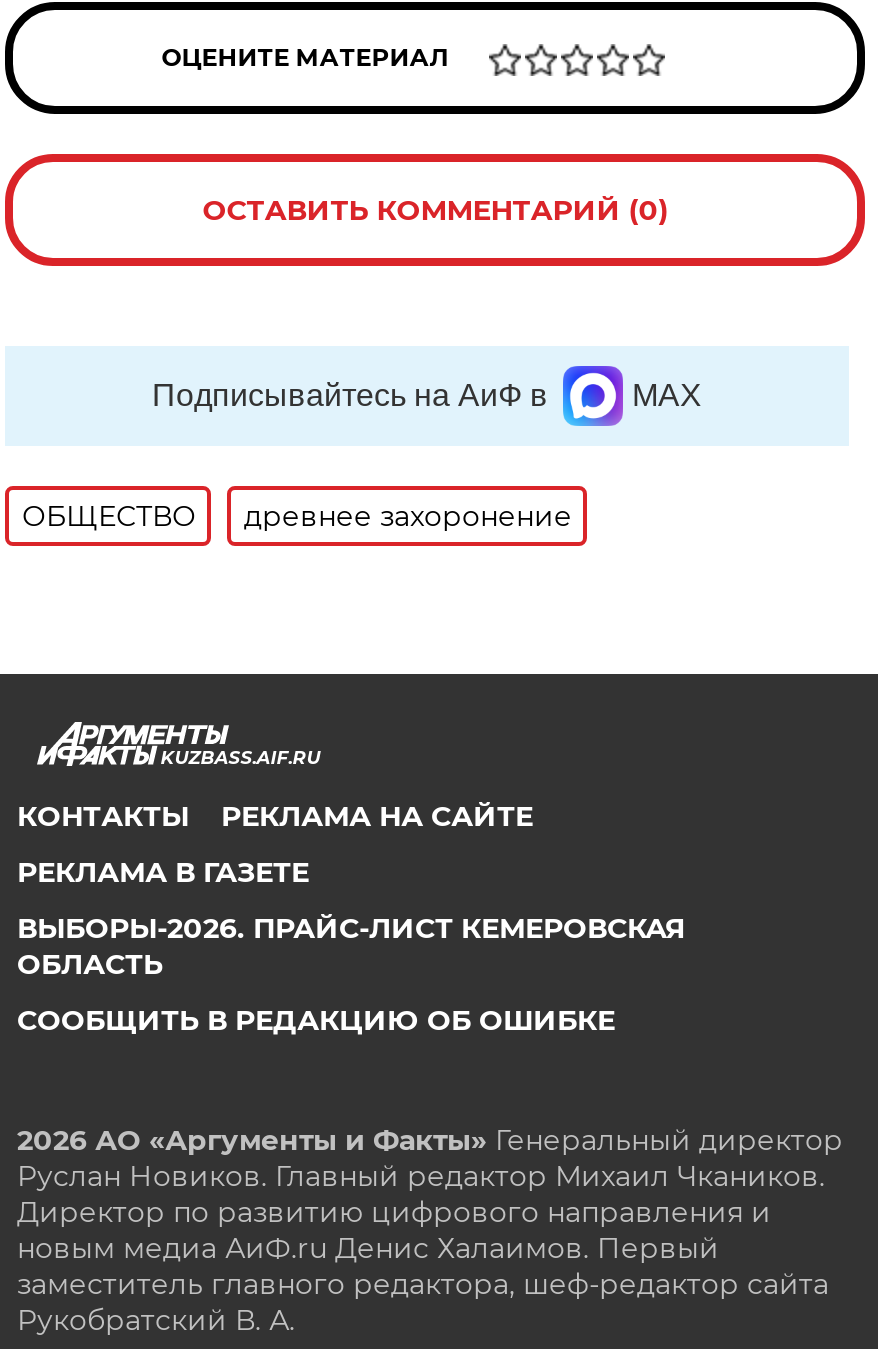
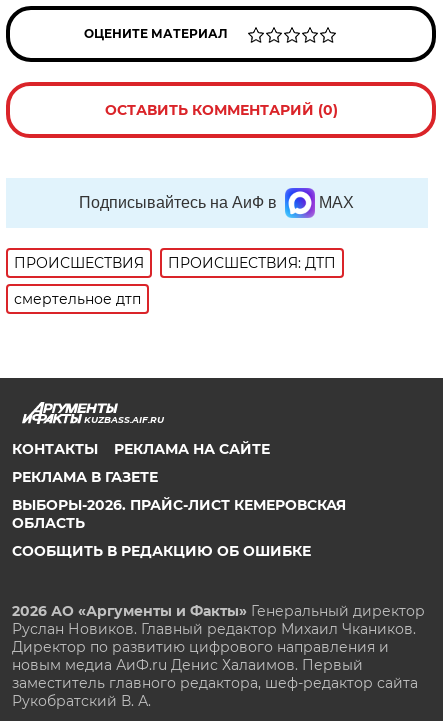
[22,498,572,534] ОБЩЕСТВО | древнее захоронение -> [14,254,336,308] ПРОИСШЕСТВИЯ | ПРОИСШЕСТВИЯ: ДТП | смертельное дтп

